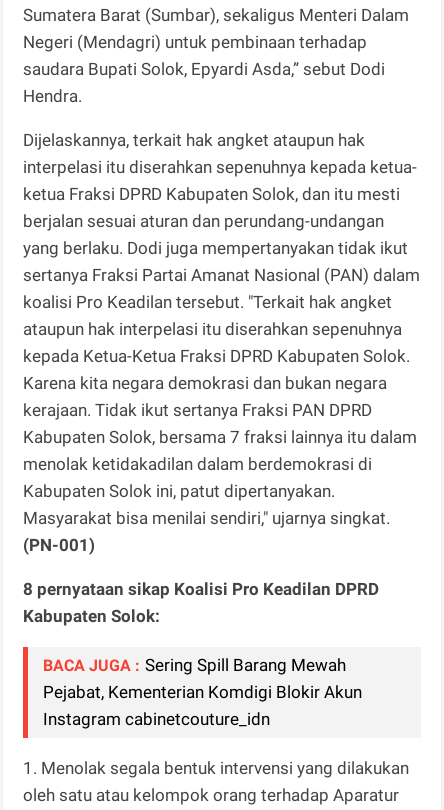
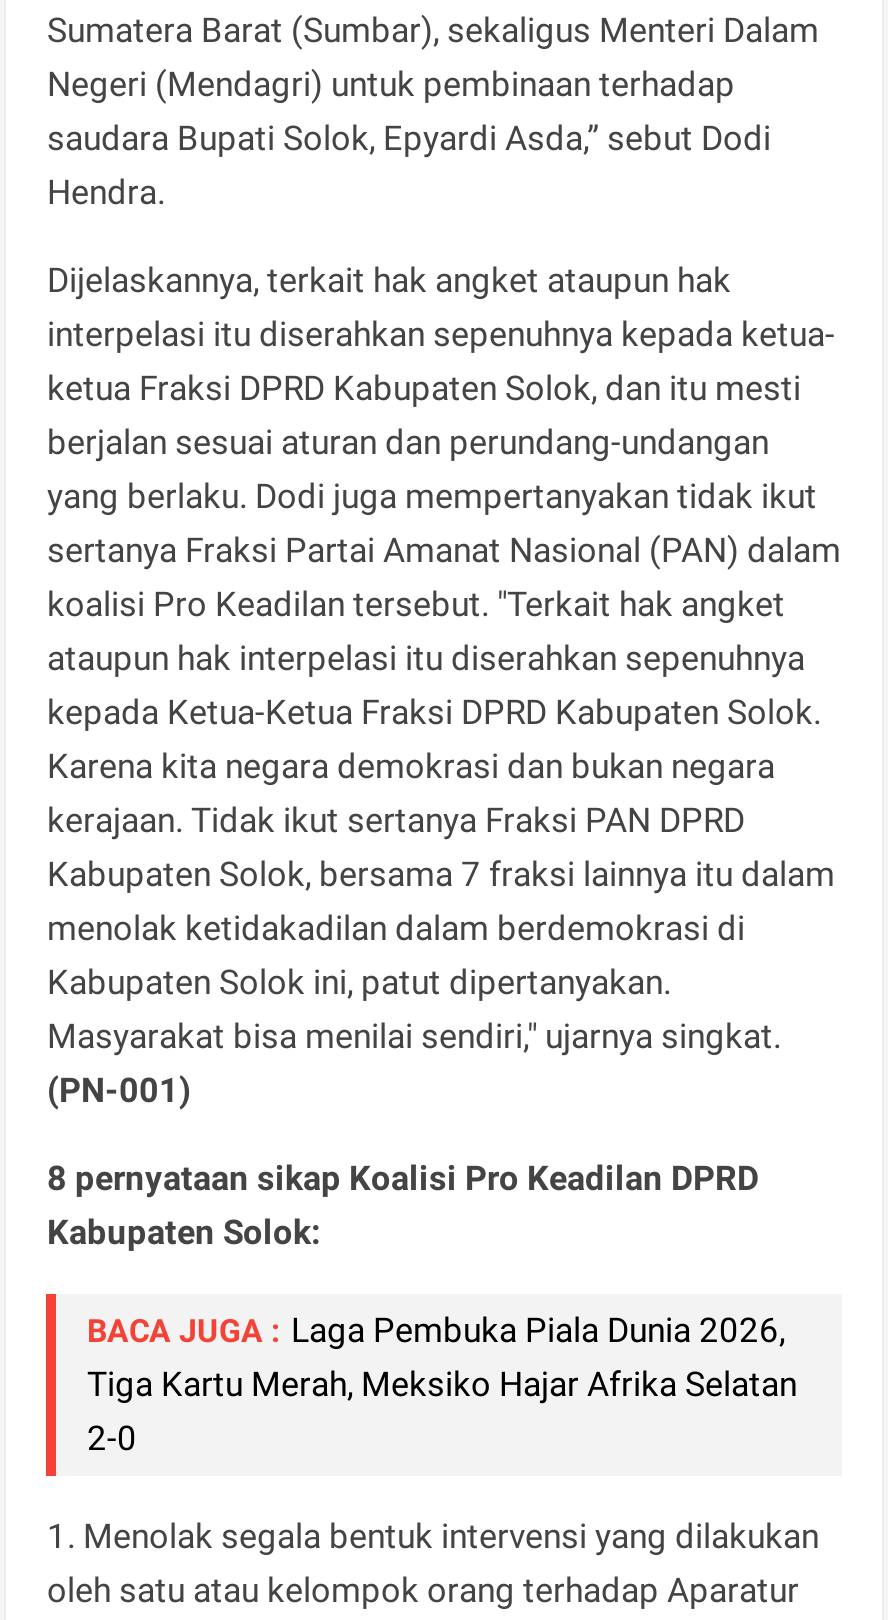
[43,655,362,729] BACA JUGA : Sering Spill Barang Mewah | Pejabat, Kementerian Komdigi Blokir Akun | Instagram cabinetcouture_idn -> [87,1310,797,1458] BACA JUGA : Laga Pembuka Piala Dunia 2026, | Tiga Kartu Merah, Meksiko Hajar Afrika Selatan | 2-0

